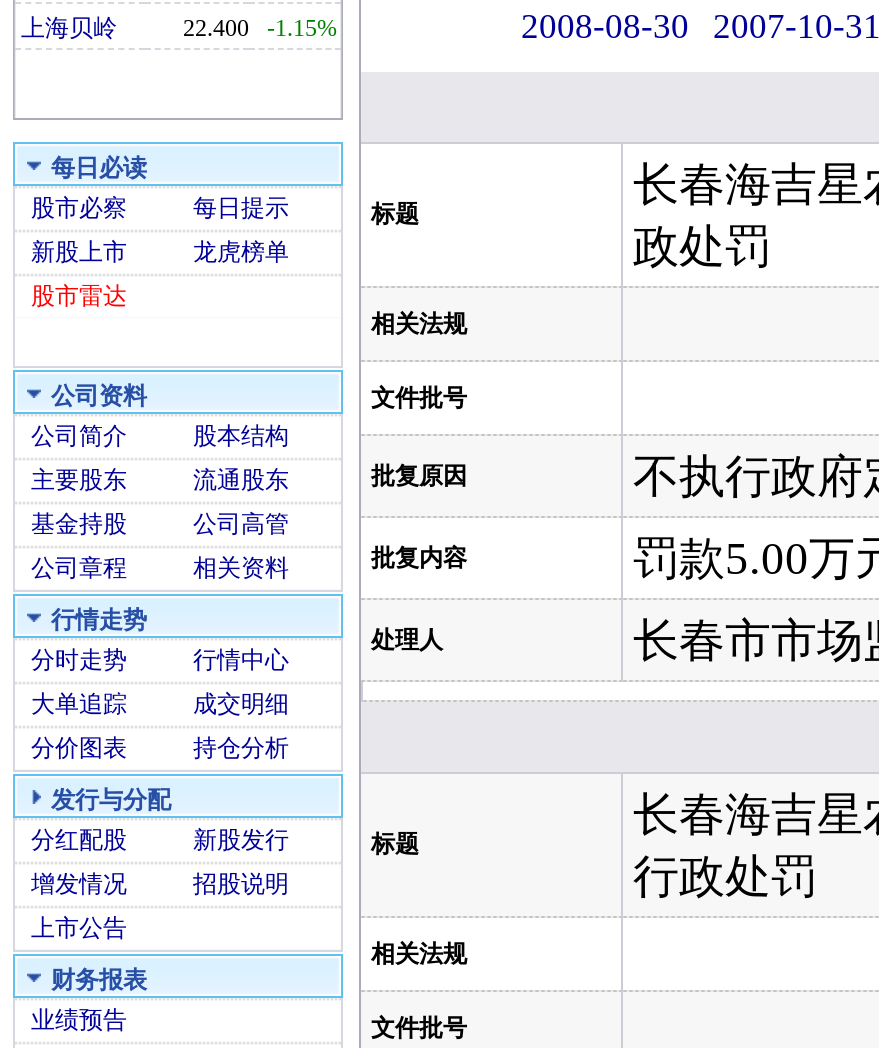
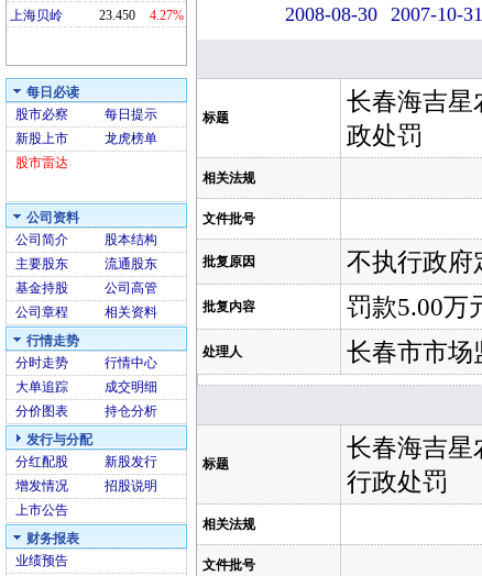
[183,14,249,42] 22.400 -> [99,8,135,23] 23.450
[267,14,337,42] -1.15% -> [150,8,184,23] 4.27%

